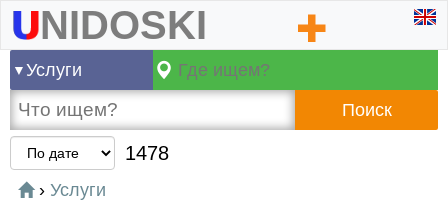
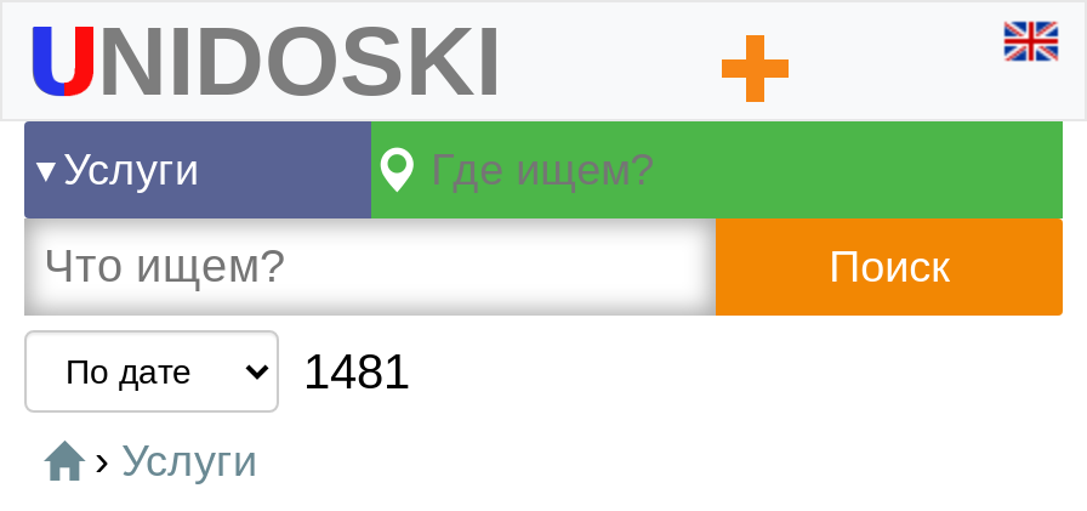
[125,142,169,164] 1478 -> [303,345,410,398] 1481

